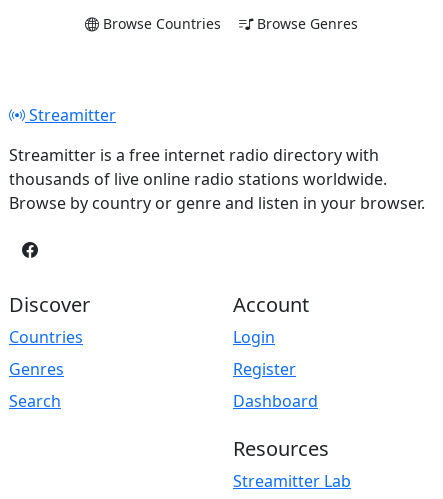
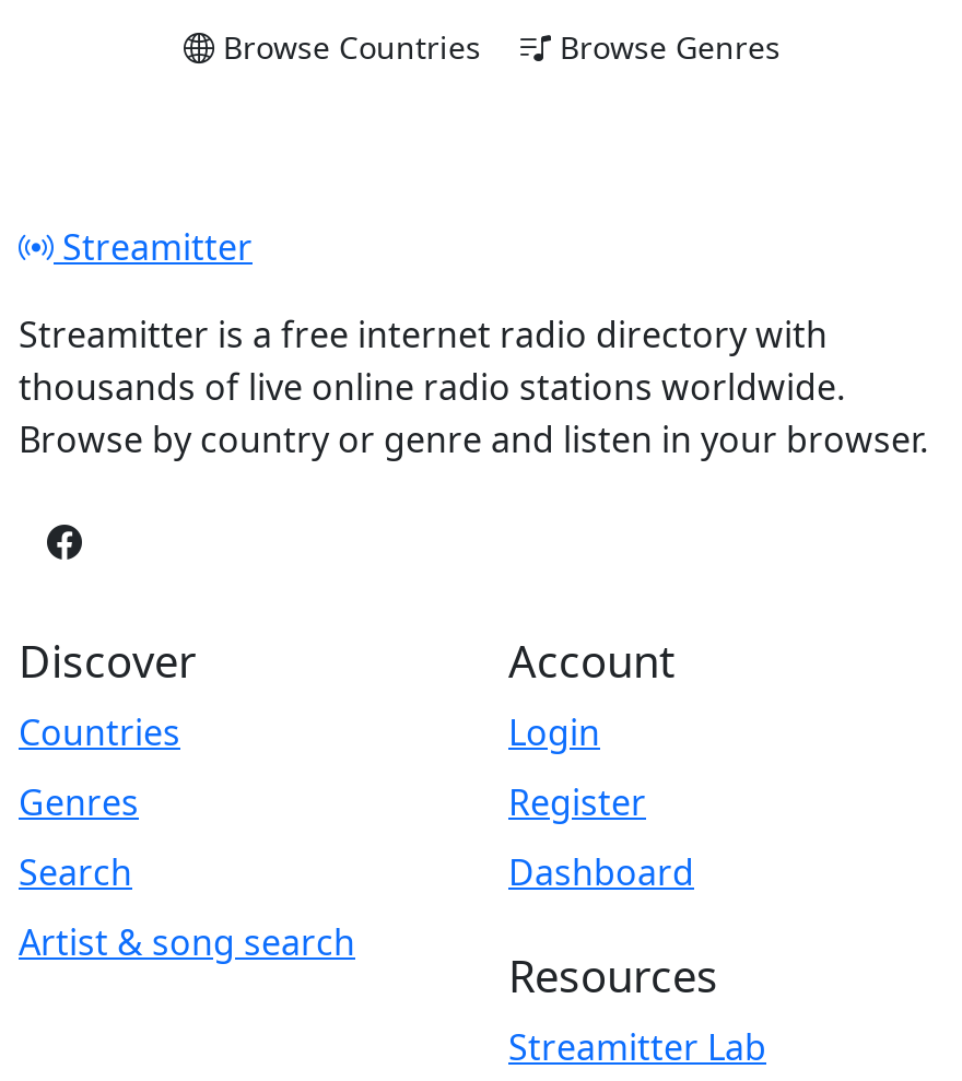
none -> [19,918,355,966] Artist & song search

